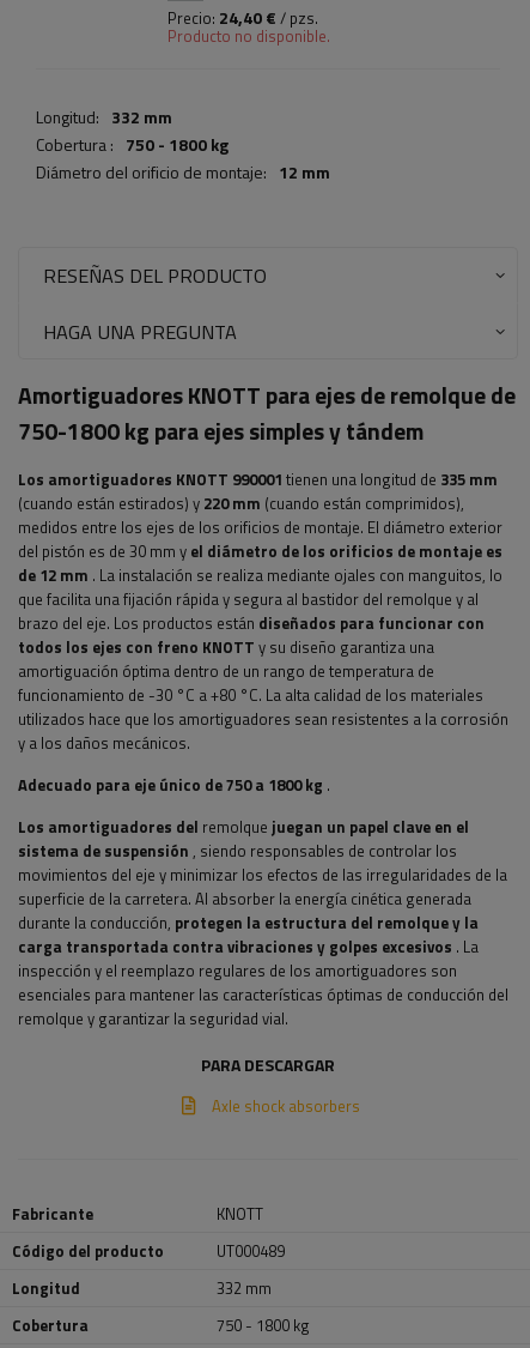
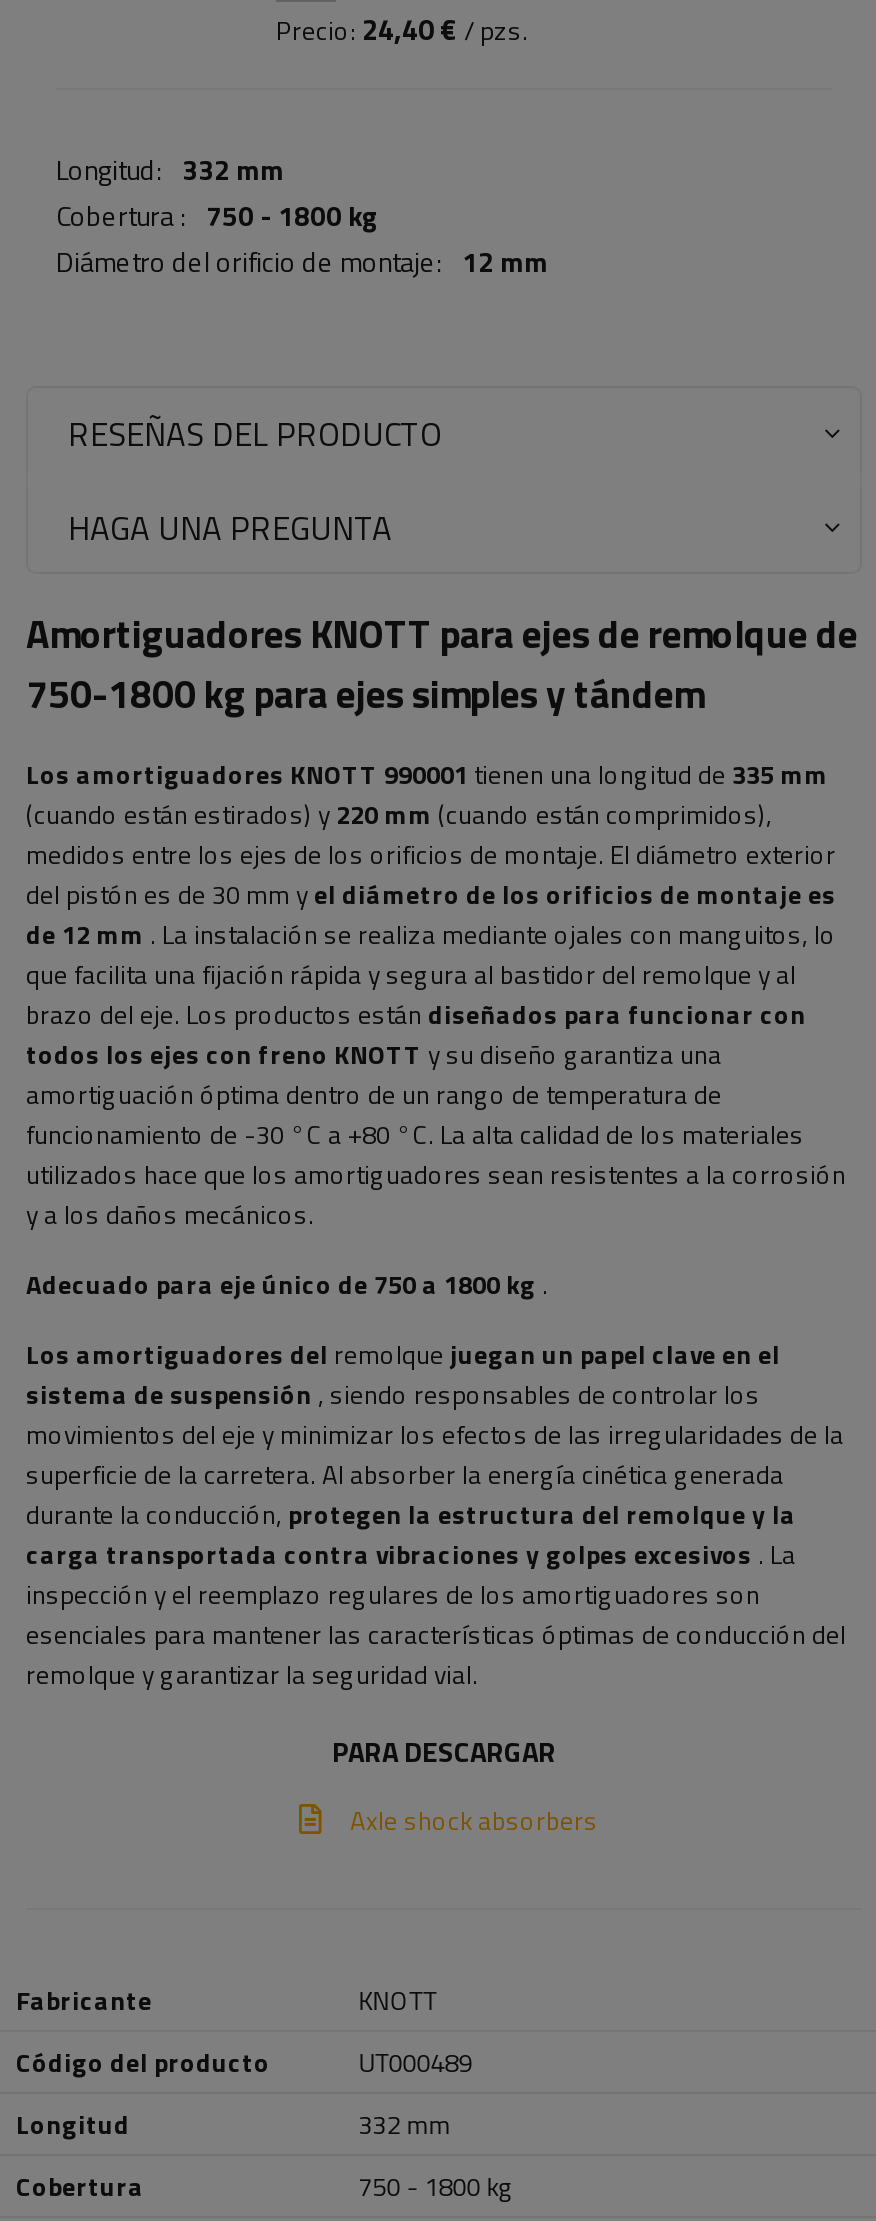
[167,24,330,48] Producto no disponible. -> none

